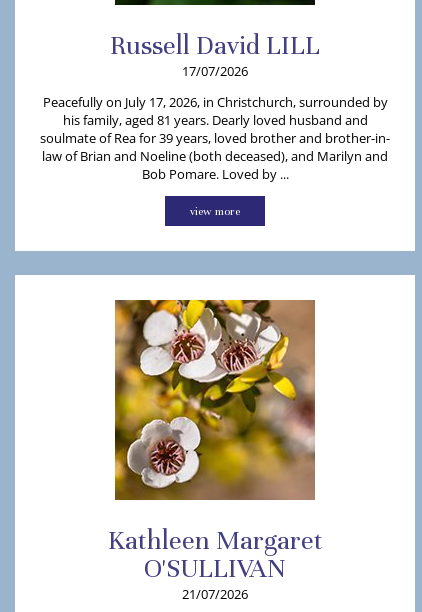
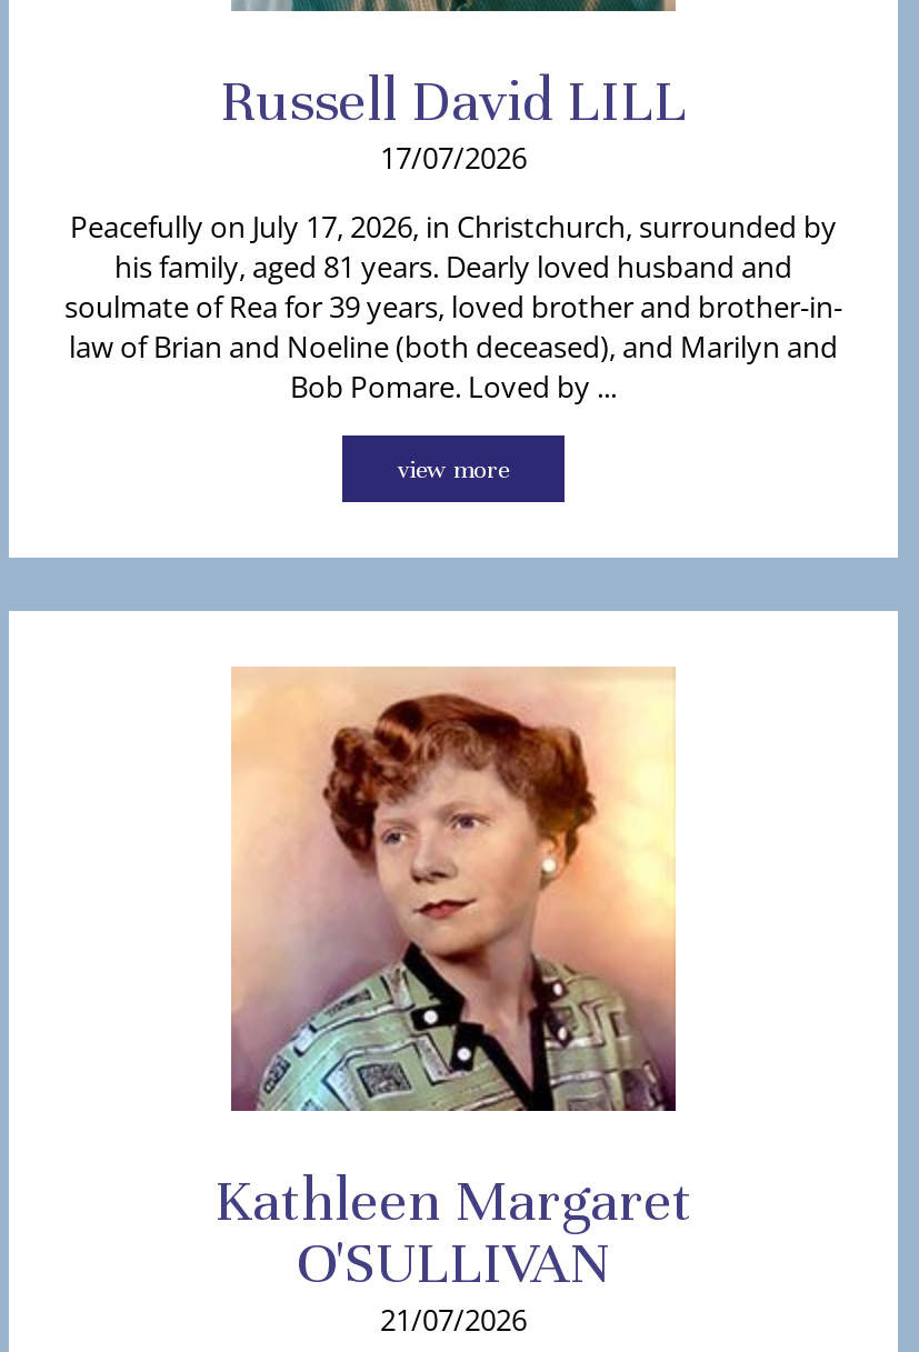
[114,299,316,501] [image] -> [229,667,678,1113] [image]

